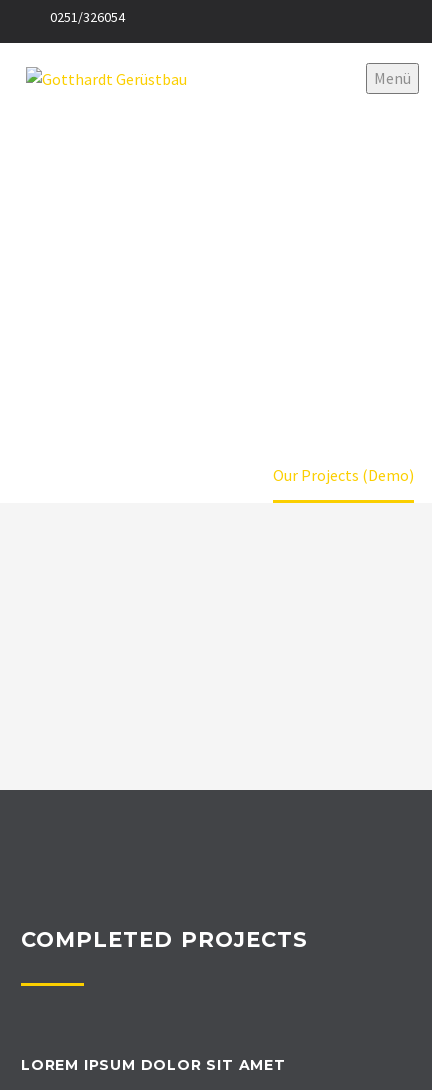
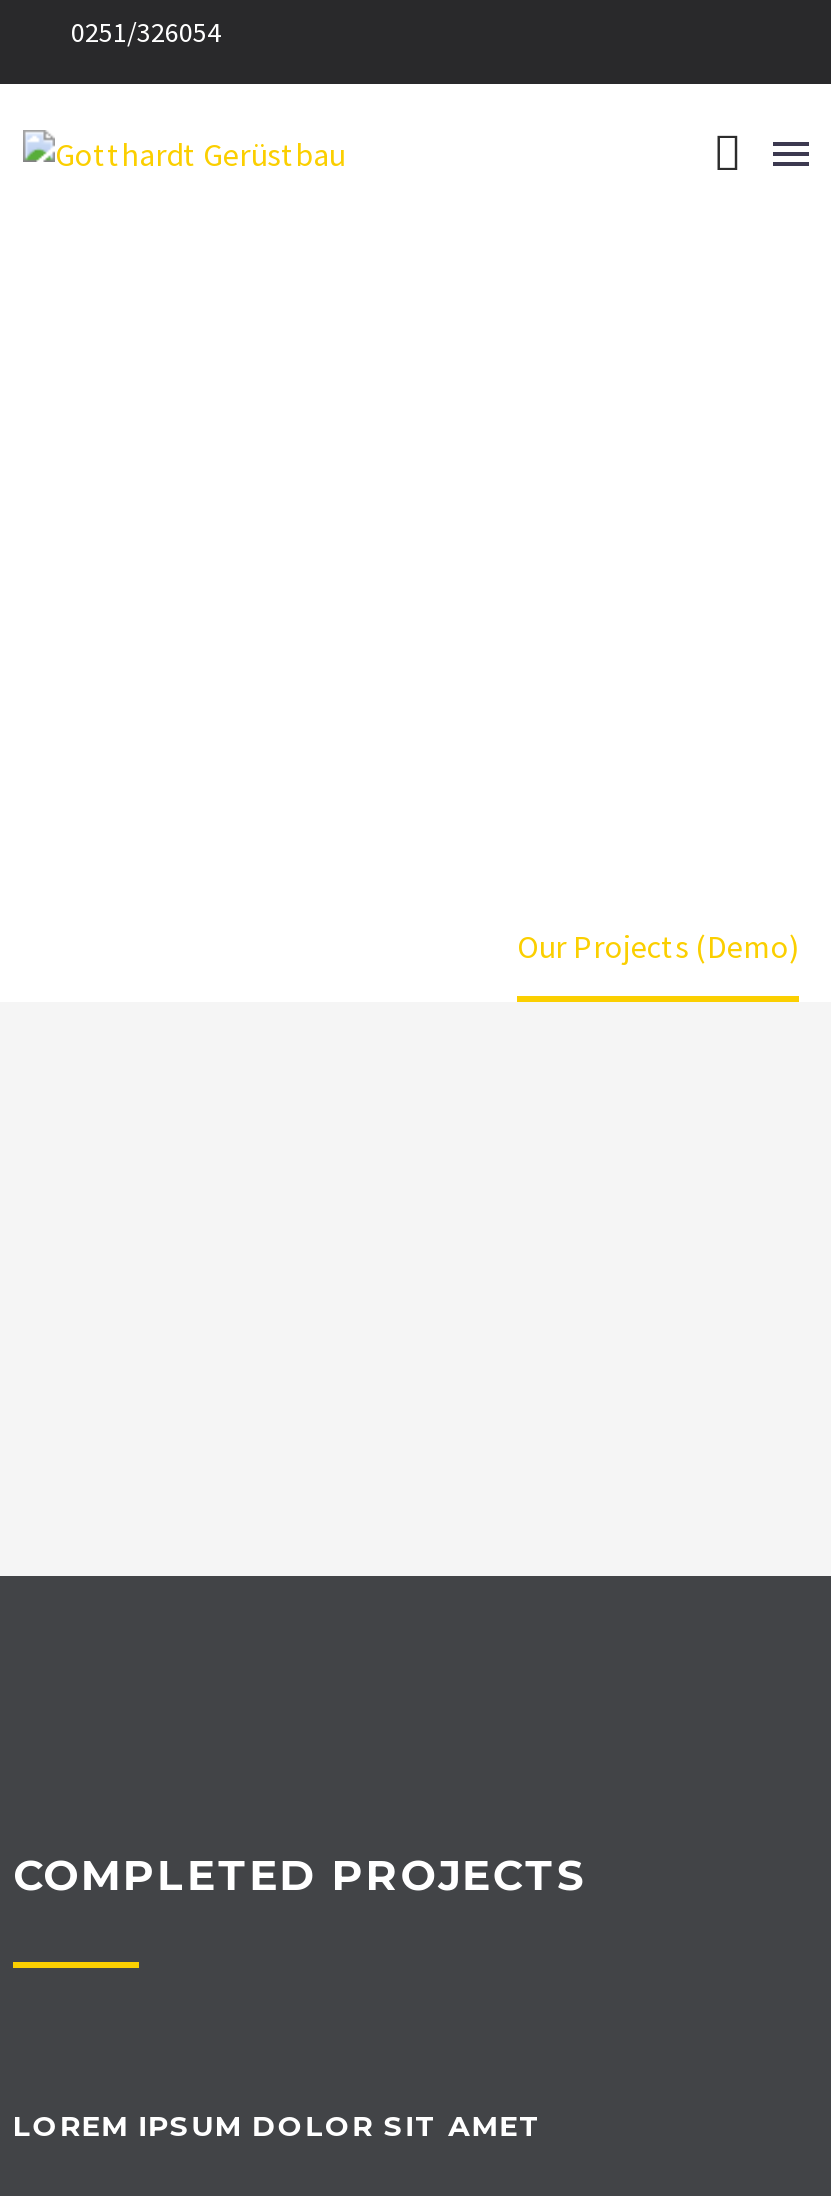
[374,68,411,88] Menü -> none

